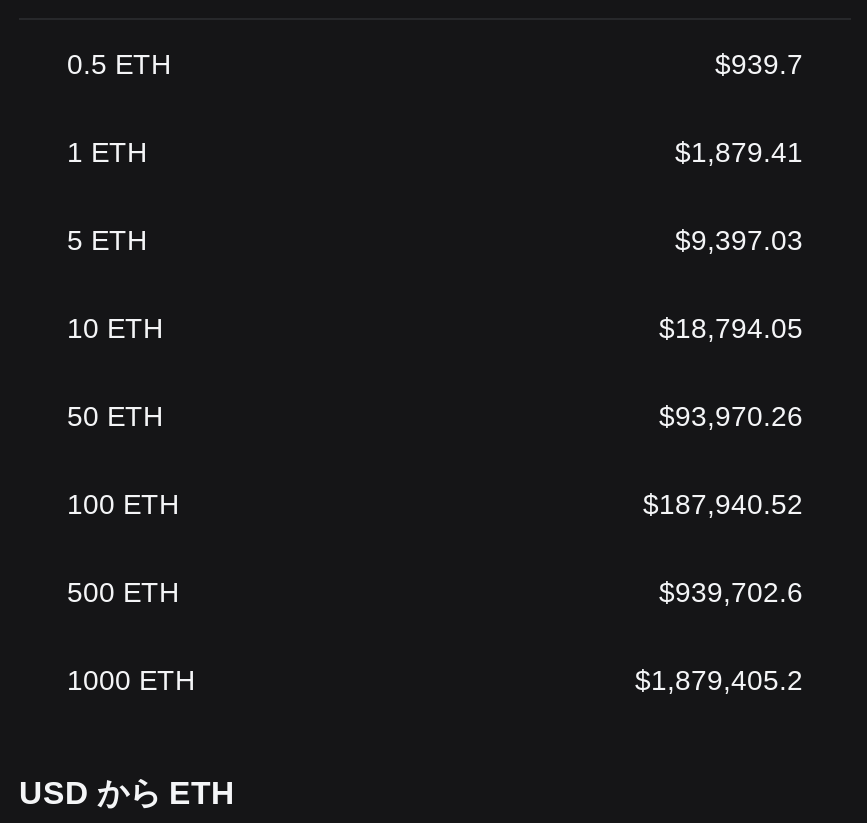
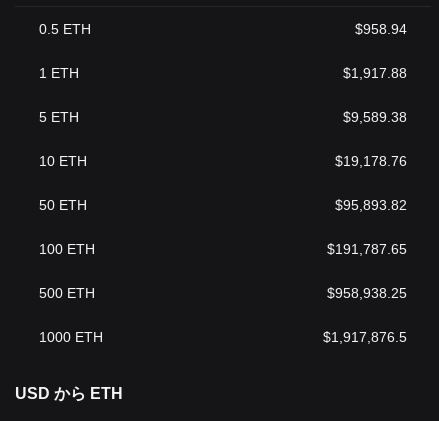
[715,48,803,80] $939.7 -> [355,21,407,37] $958.94
[675,136,803,168] $1,879.41 -> [343,65,407,81] $1,917.88
[675,224,803,256] $9,397.03 -> [343,109,407,125] $9,589.38
[659,312,803,344] $18,794.05 -> [335,153,407,169] $19,178.76
[659,400,803,432] $93,970.26 -> [335,197,407,213] $95,893.82
[643,488,803,520] $187,940.52 -> [327,241,407,257] $191,787.65
[659,576,803,608] $939,702.6 -> [327,285,407,301] $958,938.25
[635,664,803,696] $1,879,405.2 -> [323,329,407,345] $1,917,876.5

